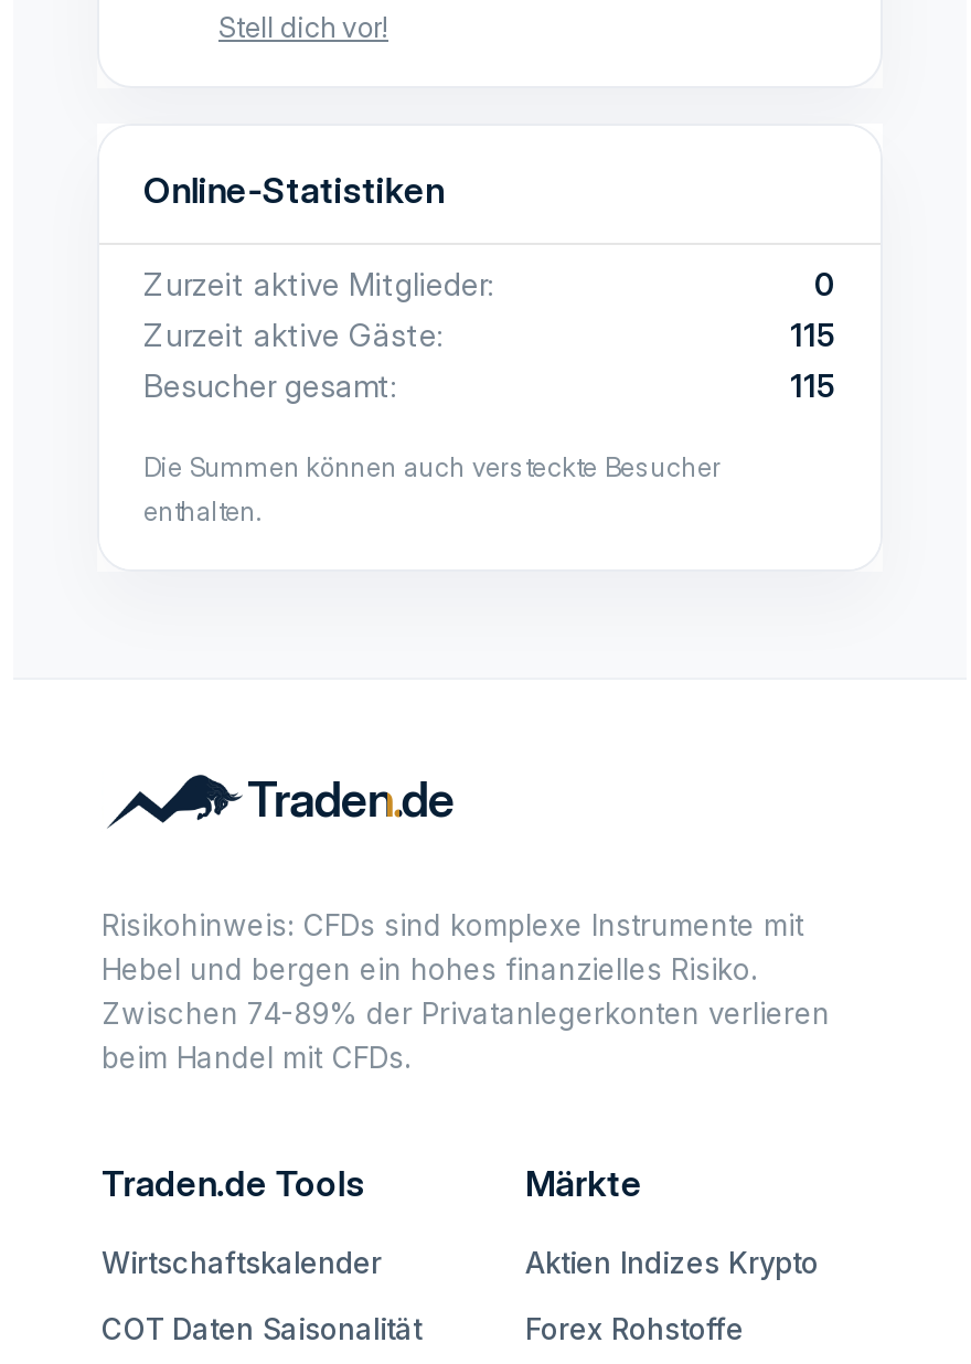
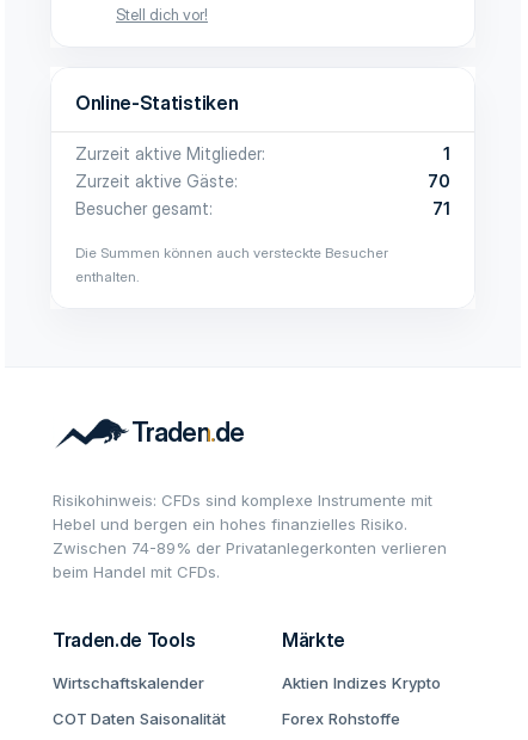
[814,265,836,302] 0 -> [443,143,450,164] 1
[790,316,836,353] 115 -> [428,171,450,191] 70
[790,366,836,404] 115 -> [432,198,450,218] 71

